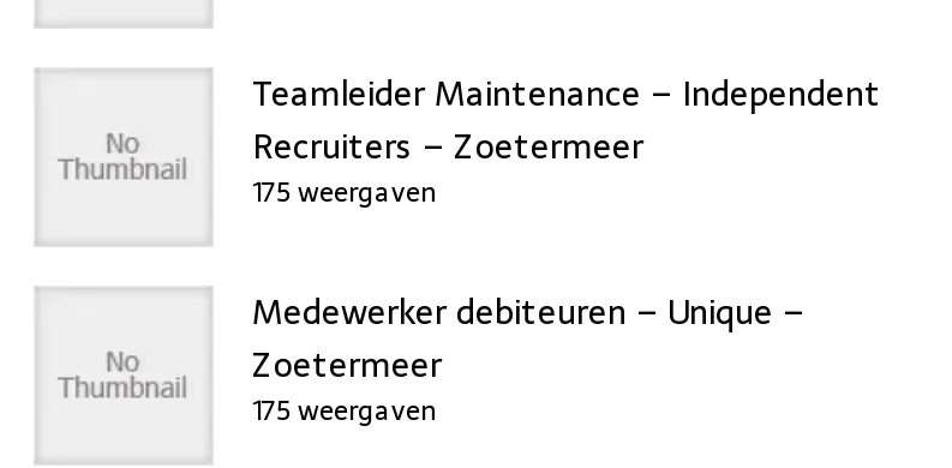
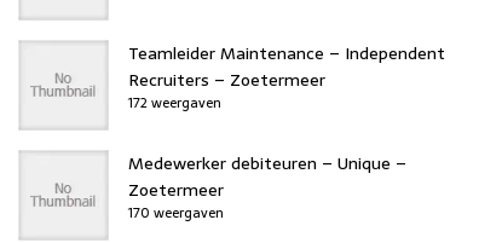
[252,170,437,214] 175 weergaven -> [128,92,221,114] 172 weergaven
[252,389,437,432] 175 weergaven -> [128,202,224,224] 170 weergaven

